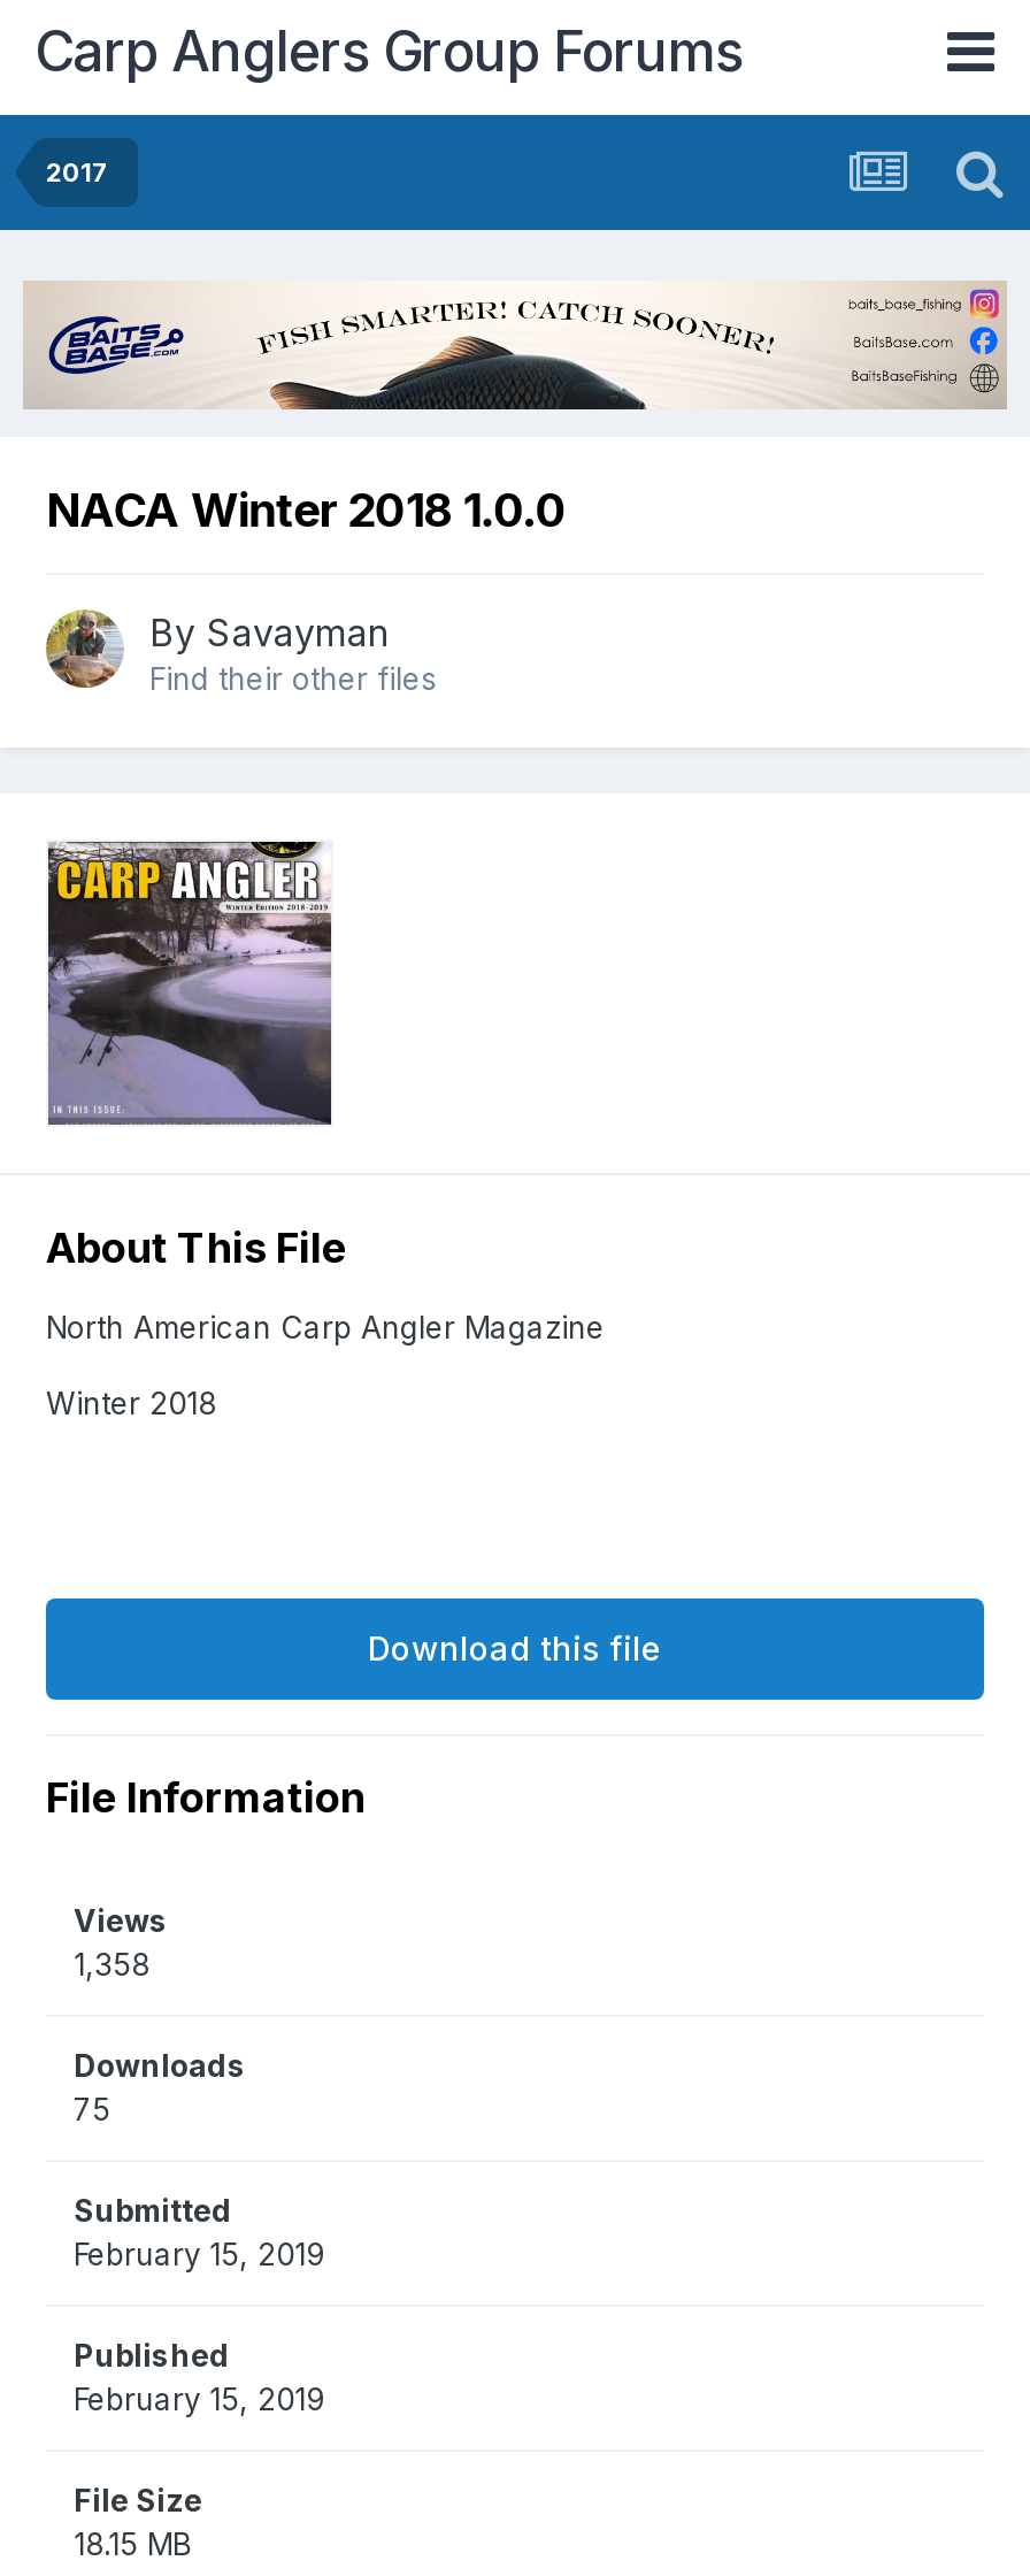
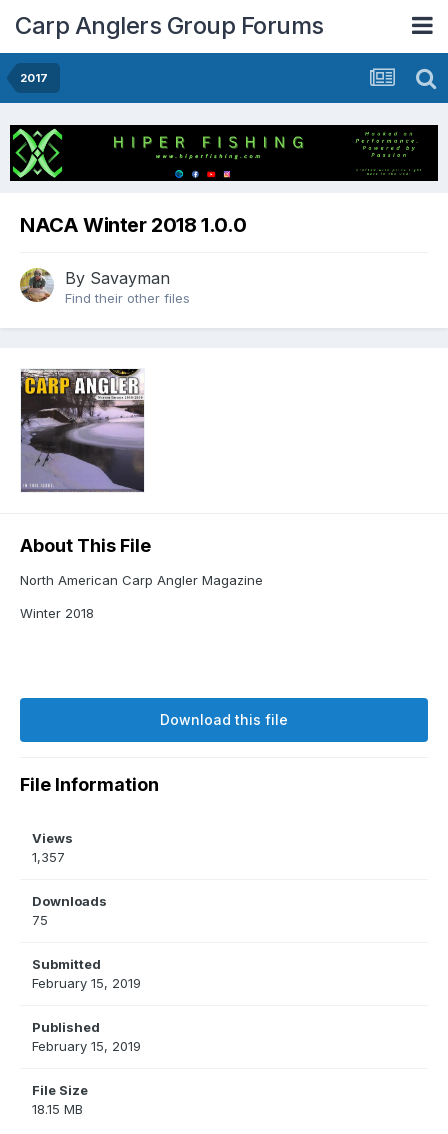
[23,281,1007,412] [image] -> [9,124,439,182] [image]
[74,1946,149,1983] 1,358 -> [32,849,65,865] 1,357

